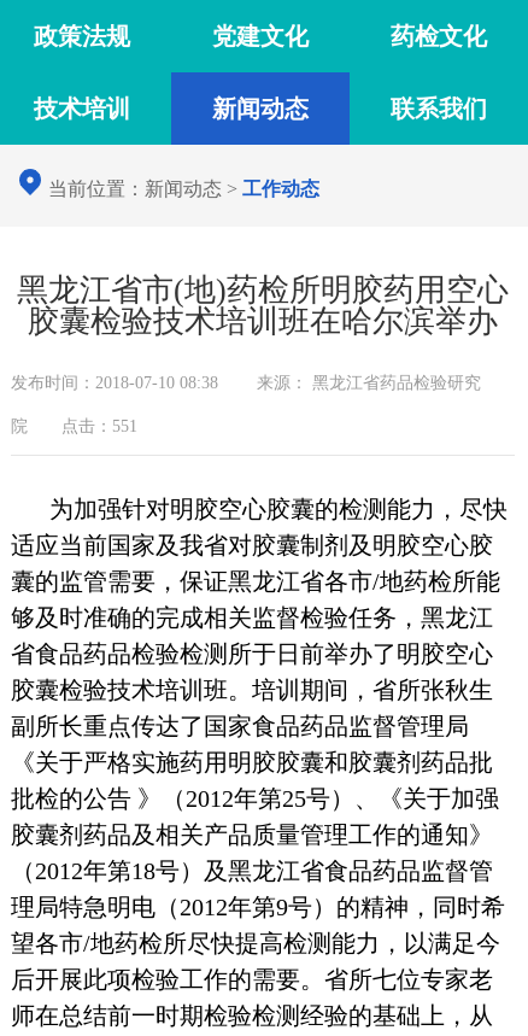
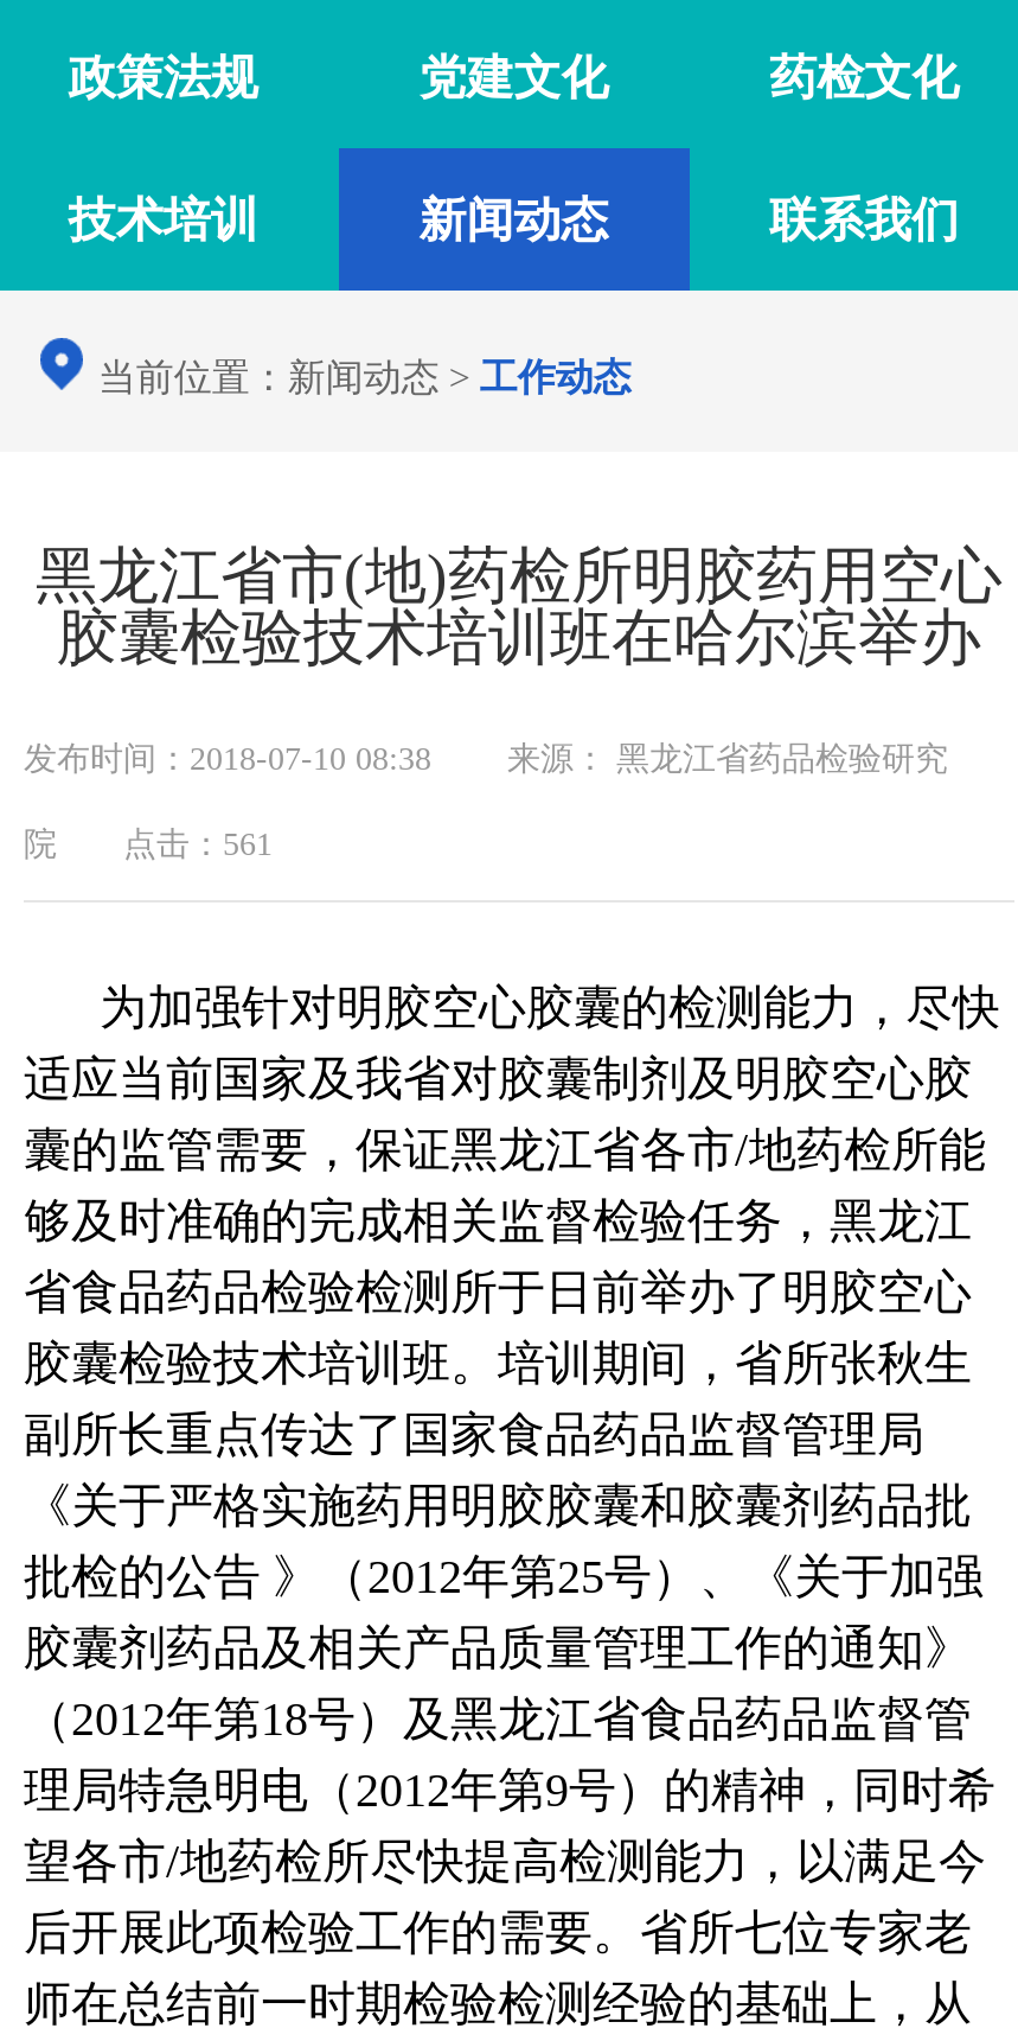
[11,417,137,435] 院 点击：551 -> [24,827,273,862] 院 点击：561

